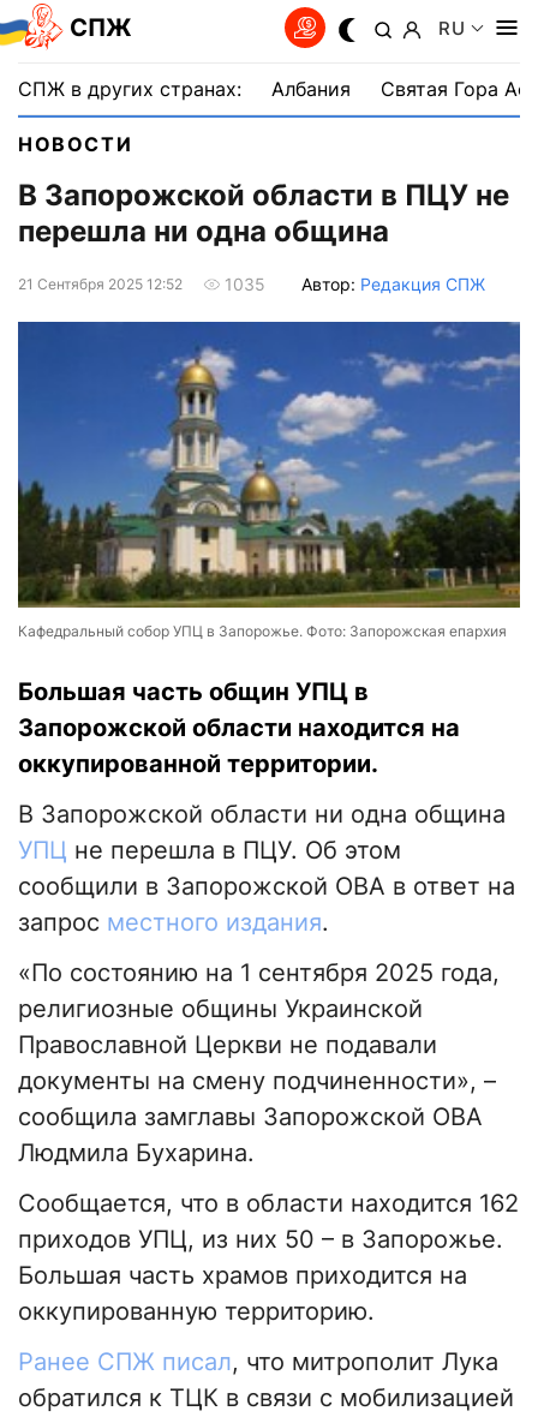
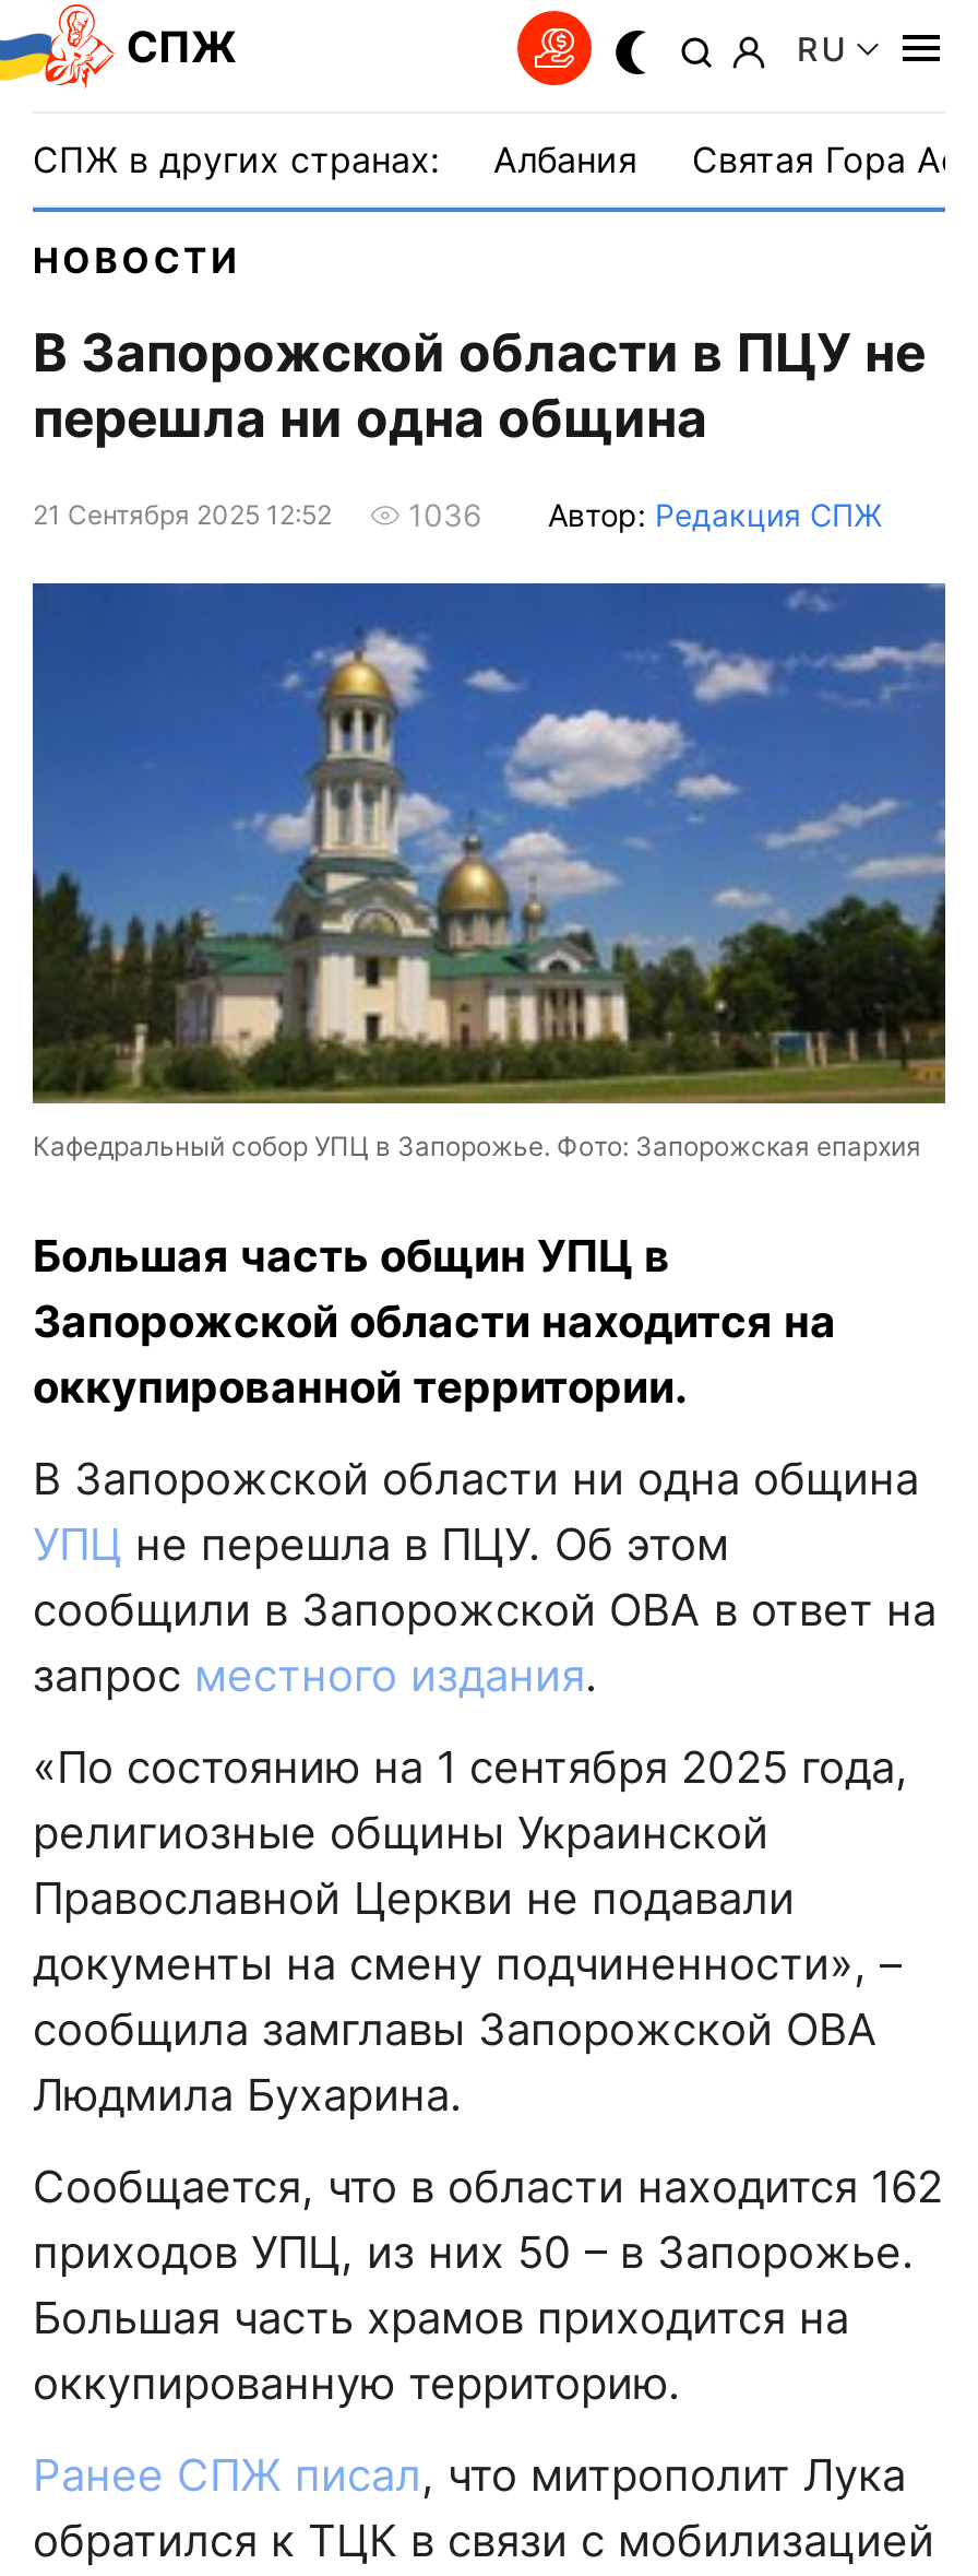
[225,273,485,294] 1035 Автор: Редакция СПЖ -> [408,495,882,534] 1036 Автор: Редакция СПЖ

